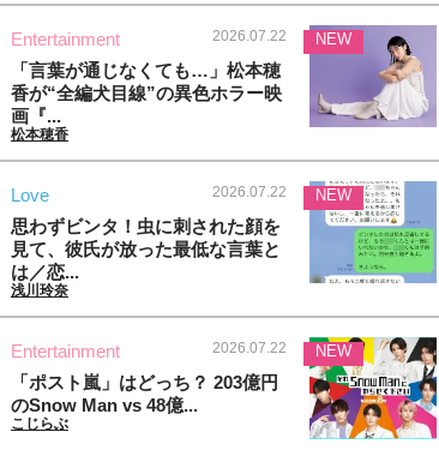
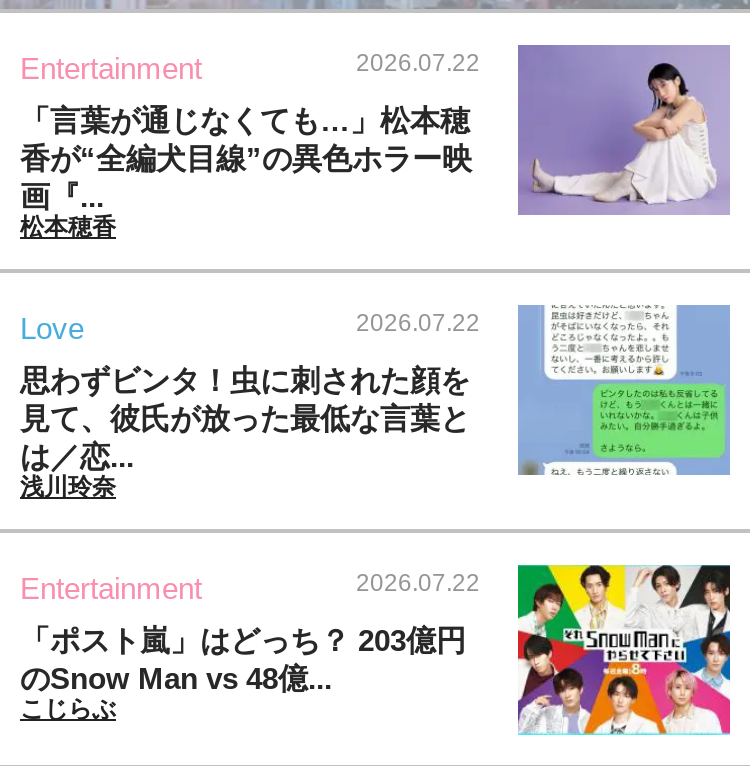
[315,29,351,47] NEW -> none
[315,185,351,203] NEW -> none
[315,341,351,359] NEW -> none

